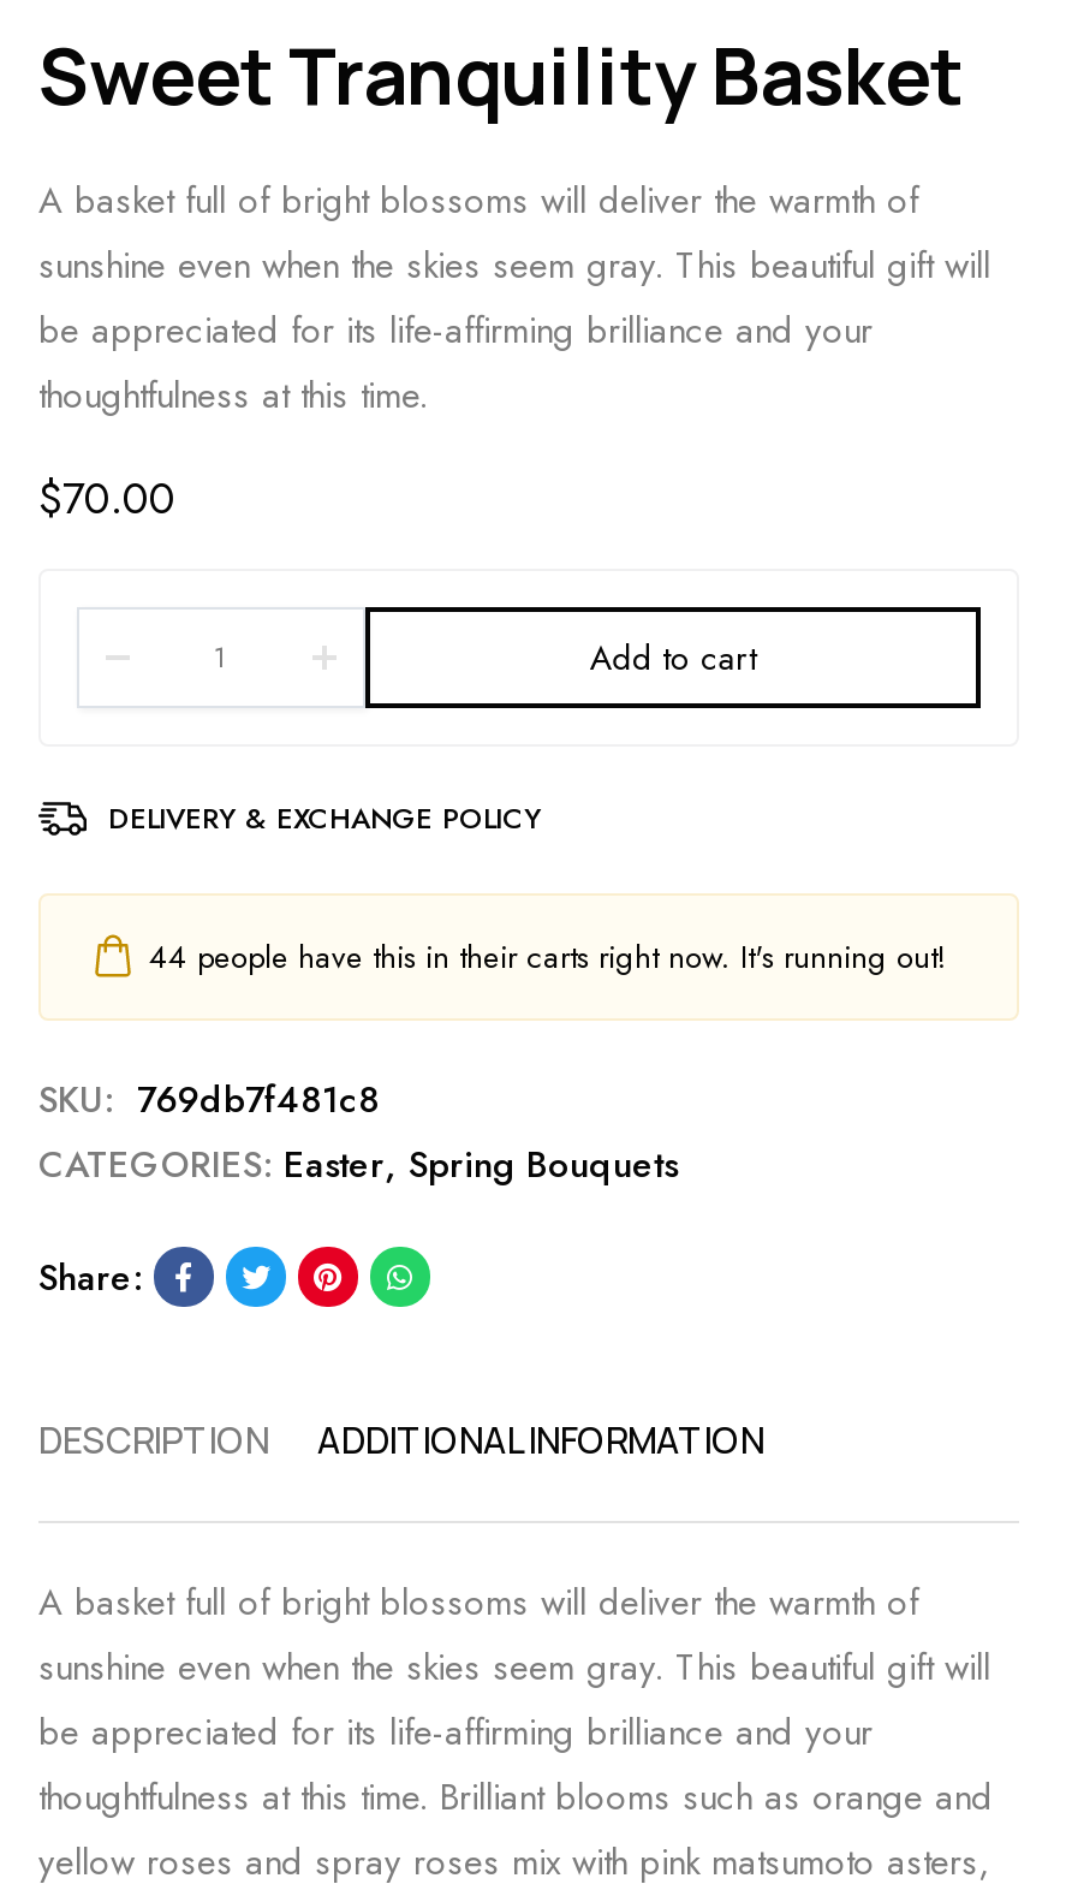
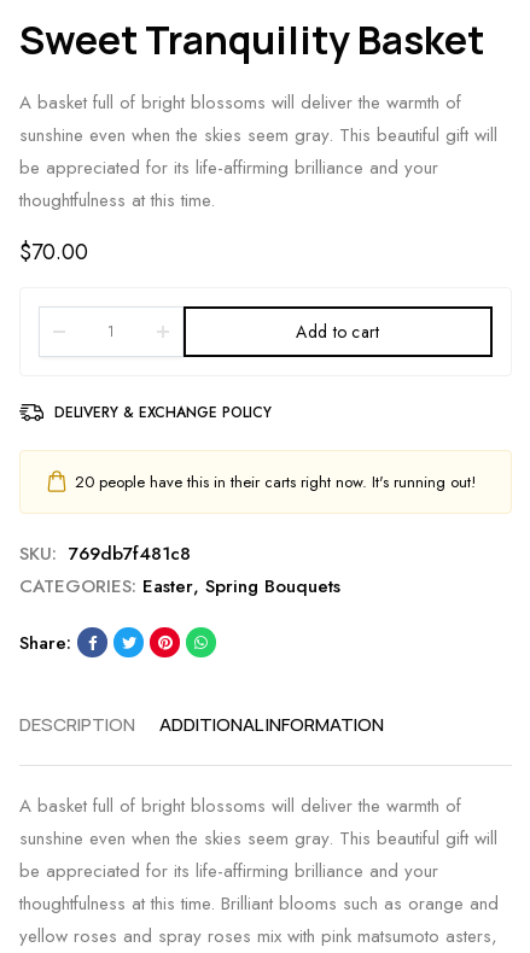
[149,934,947,980] 44 people have this in their carts right now. It's running out! -> [75,470,476,493] 20 people have this in their carts right now. It's running out!

